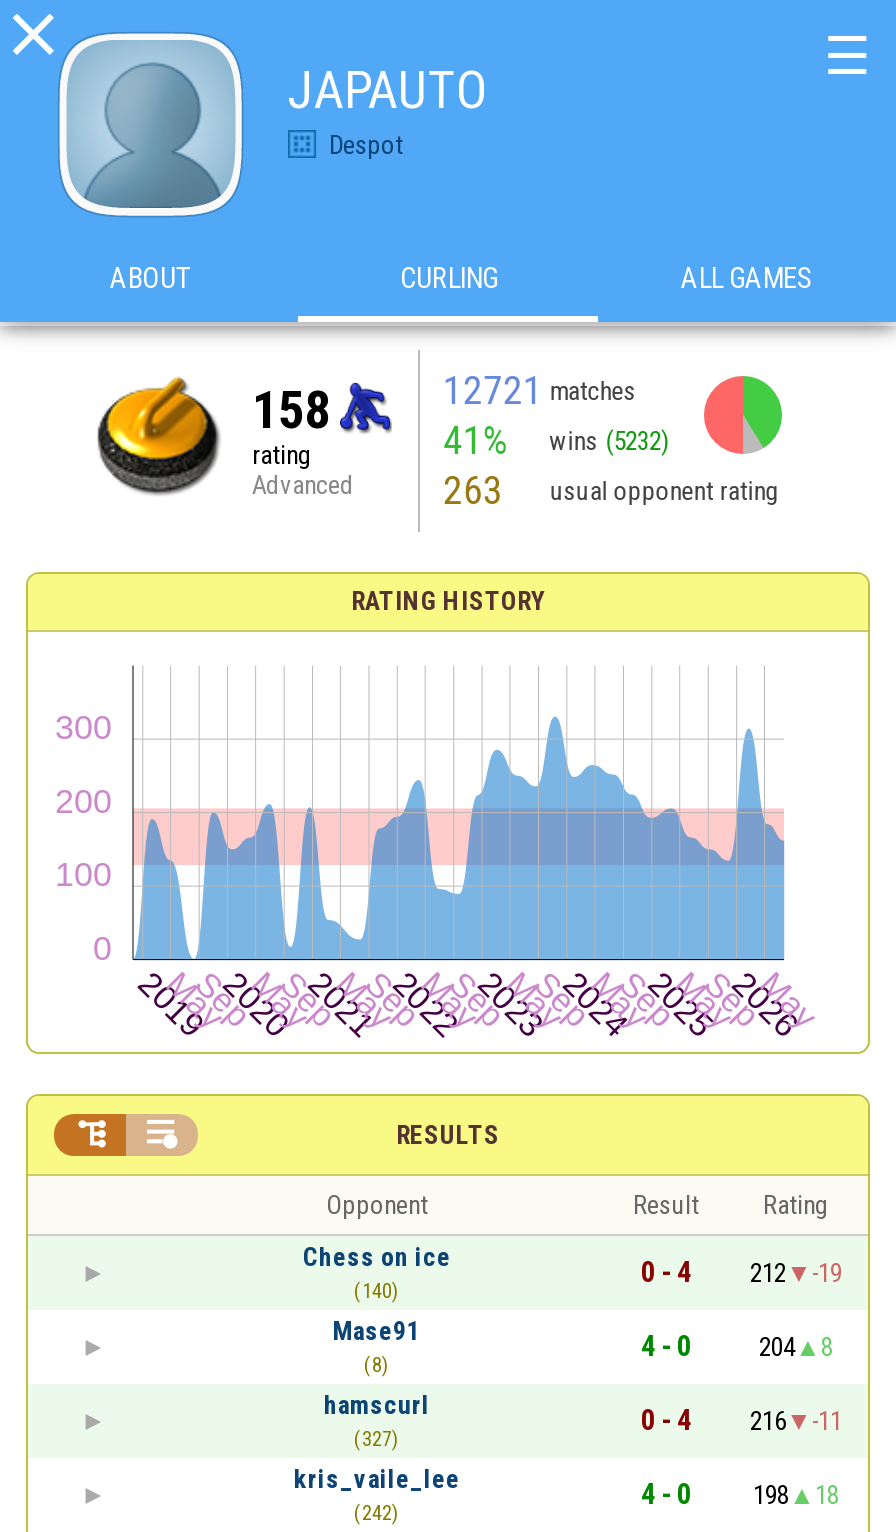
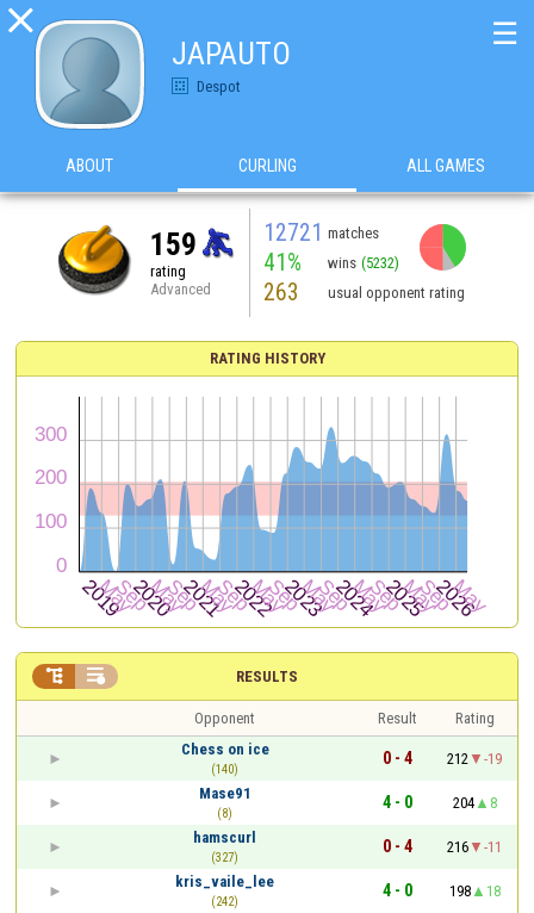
[252,379,330,439] 158 -> [150,226,197,262] 159

